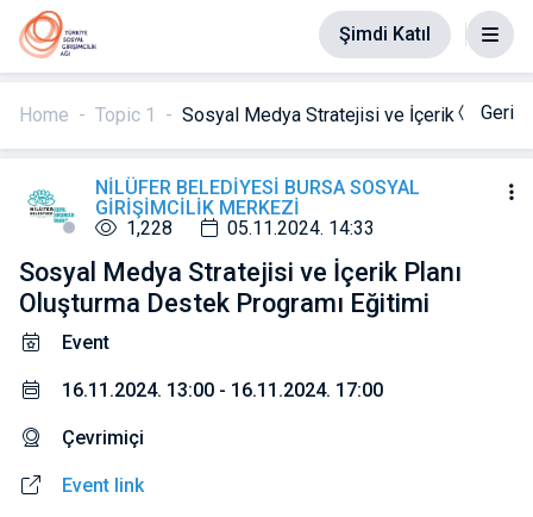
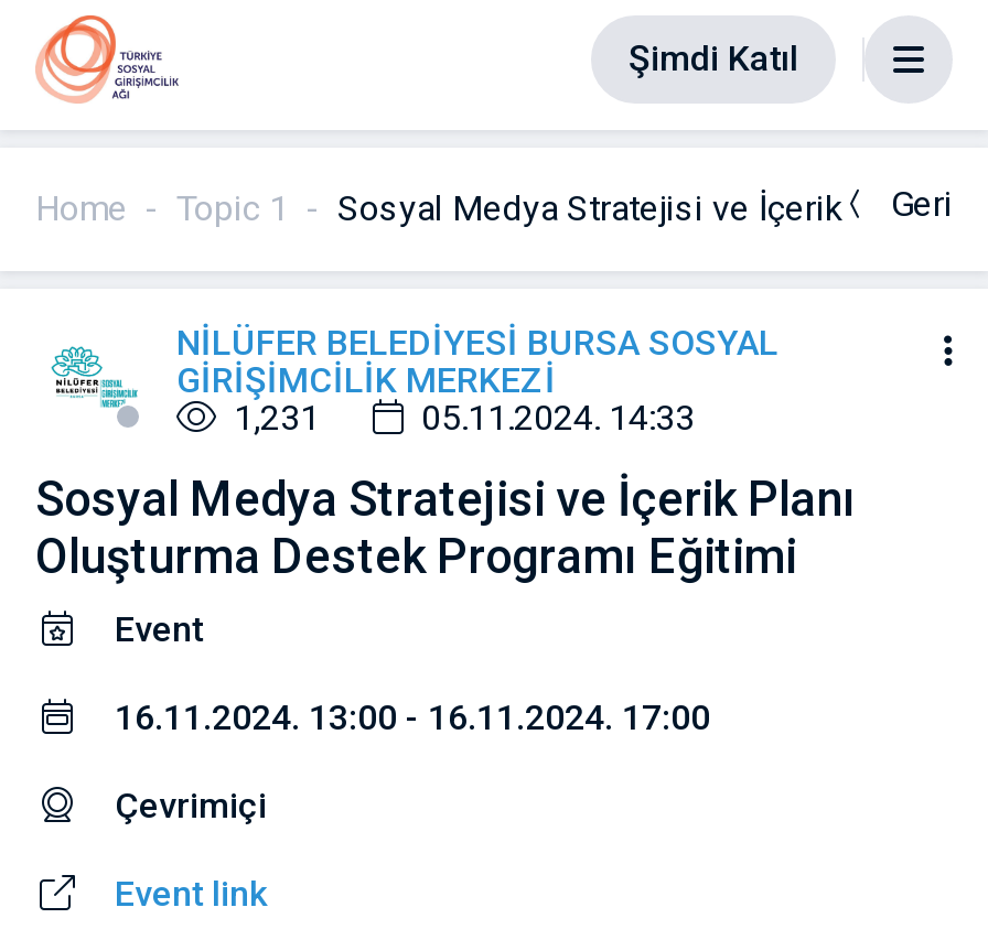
[126,217,173,239] 1,228 -> [234,397,320,439] 1,231

